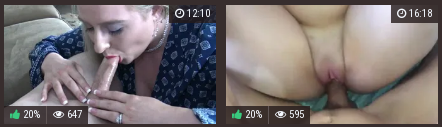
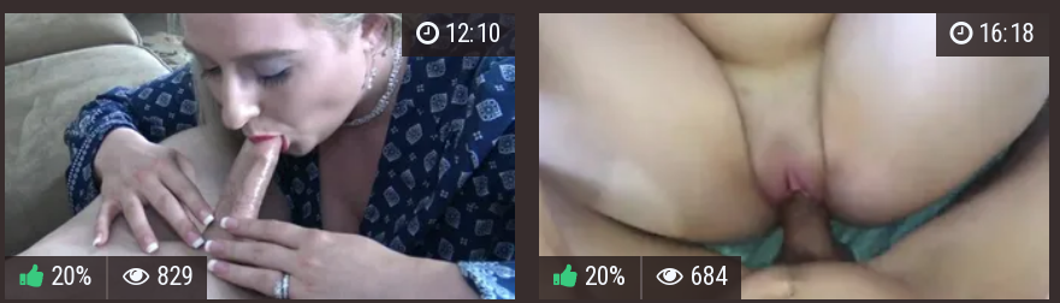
[20,108,82,121] 20% 647 -> [44,260,193,291] 20% 829
[242,108,304,121] 20% 595 -> [578,260,727,291] 20% 684

